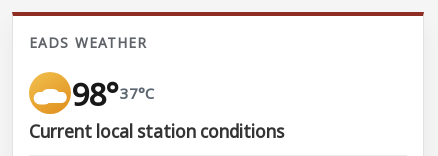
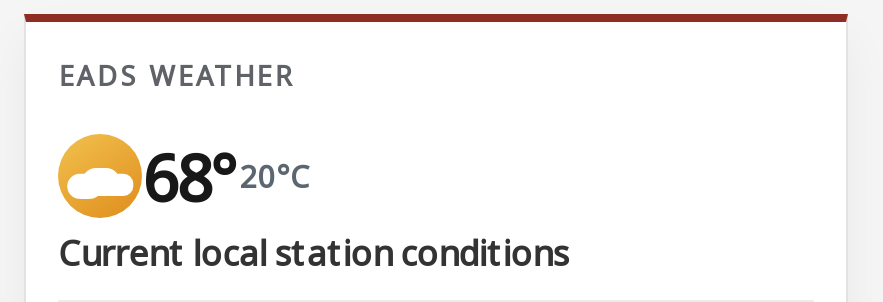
[71,72,154,115] 98° 37°C -> [143,134,308,220] 68° 20°C

